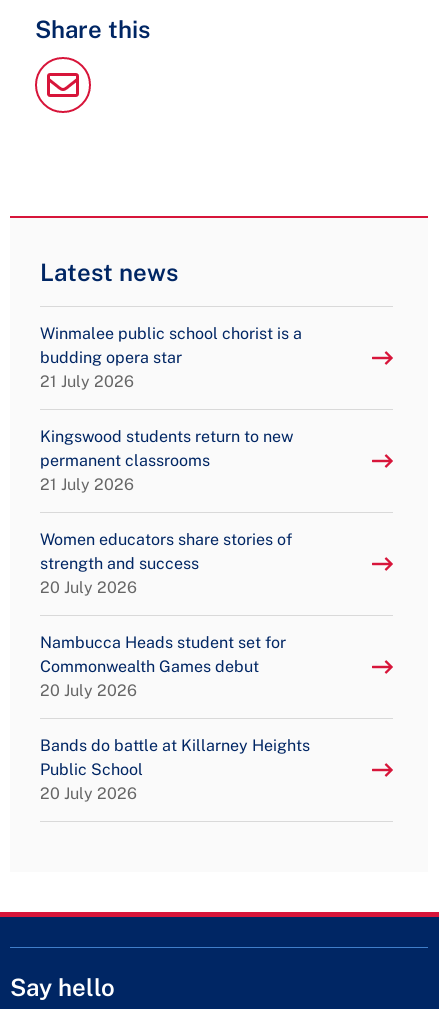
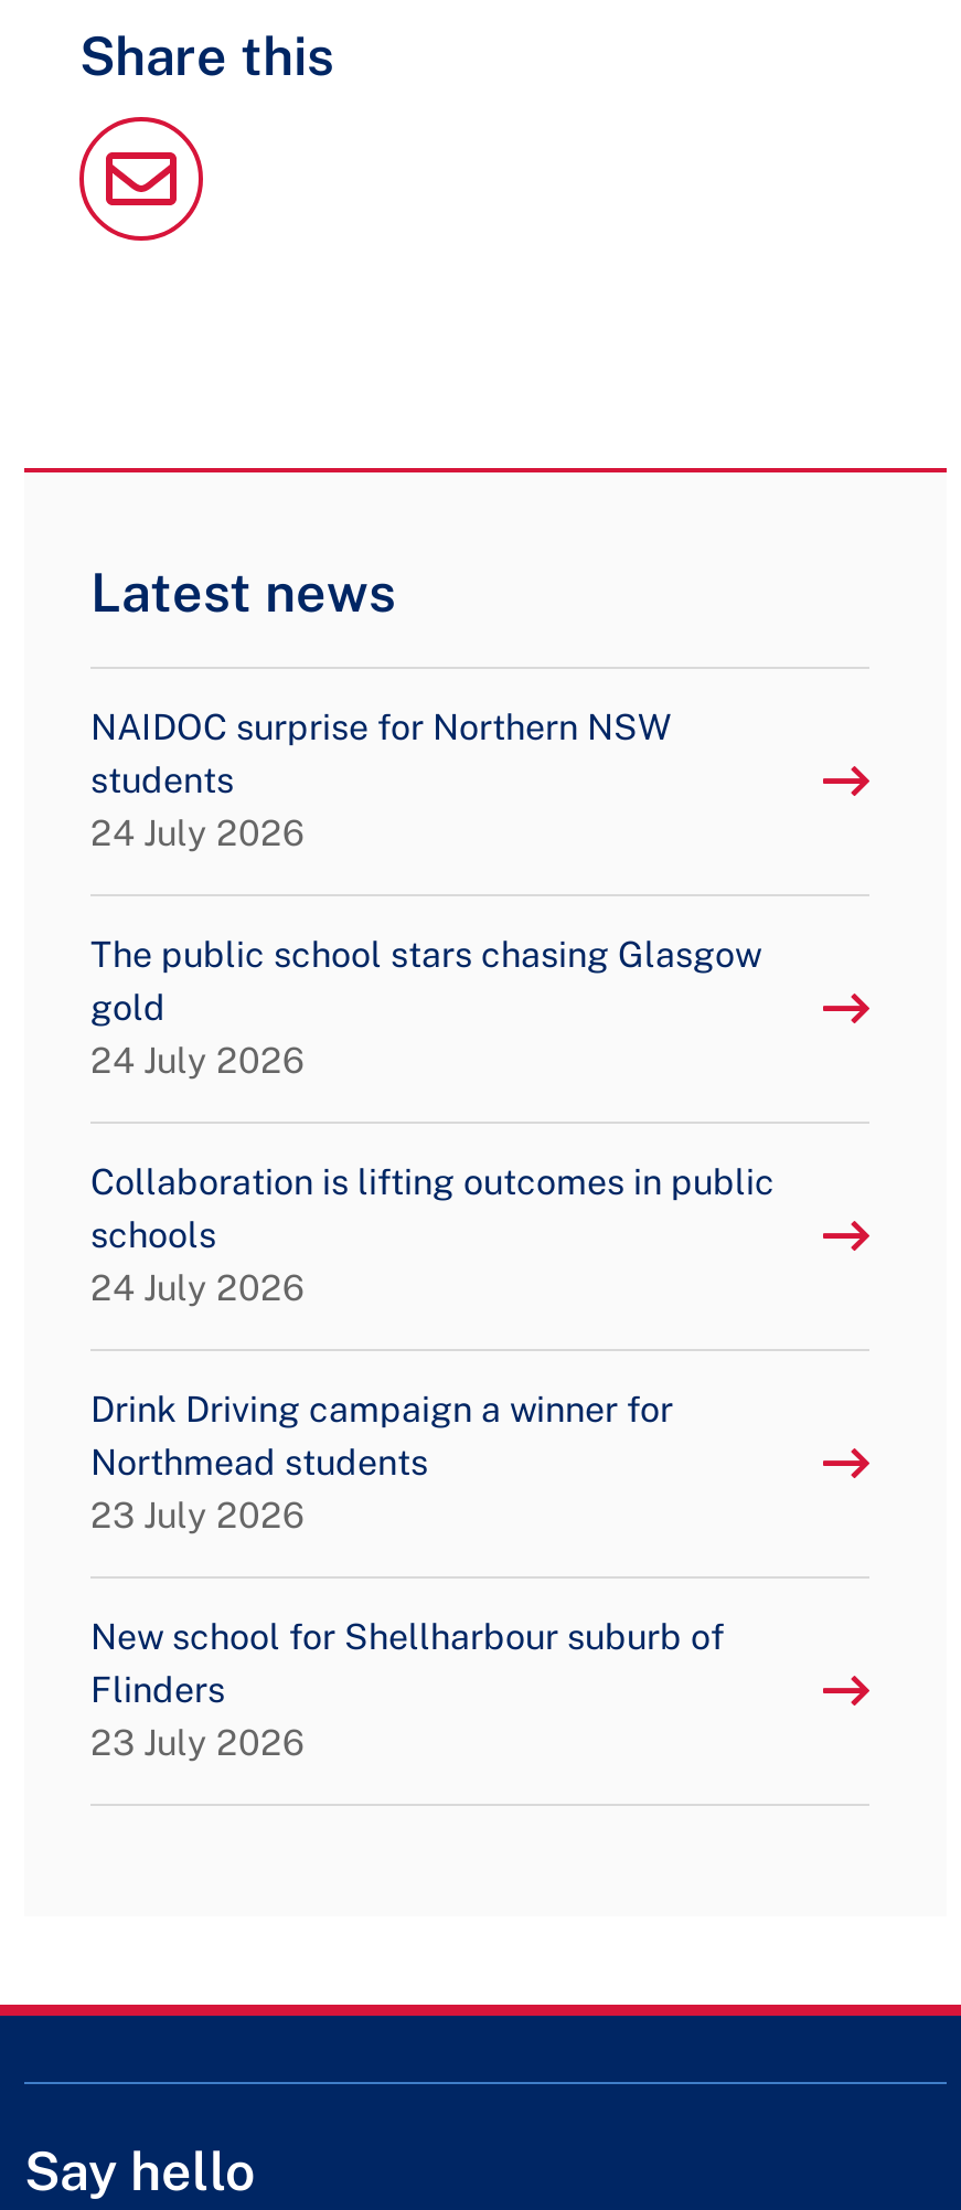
[40,324,302,391] Winmalee public school chorist is a | budding opera star | 21 July 2026 -> [90,706,671,854] NAIDOC surprise for Northern NSW | students | 24 July 2026
[40,427,293,494] Kingswood students return to new | permanent classrooms | 21 July 2026 -> [90,933,761,1081] The public school stars chasing Glasgow | gold | 24 July 2026
[40,530,292,597] Women educators share stories of | strength and success | 20 July 2026 -> [90,1161,775,1309] Collaboration is lifting outcomes in public | schools | 24 July 2026
[40,633,286,700] Nambucca Heads student set for | Commonwealth Games debut | 20 July 2026 -> [90,1388,673,1536] Drink Driving campaign a winner for | Northmead students | 23 July 2026
[40,736,310,803] Bands do battle at Killarney Heights | Public School | 20 July 2026 -> [90,1616,724,1764] New school for Shellharbour suburb of | Flinders | 23 July 2026

